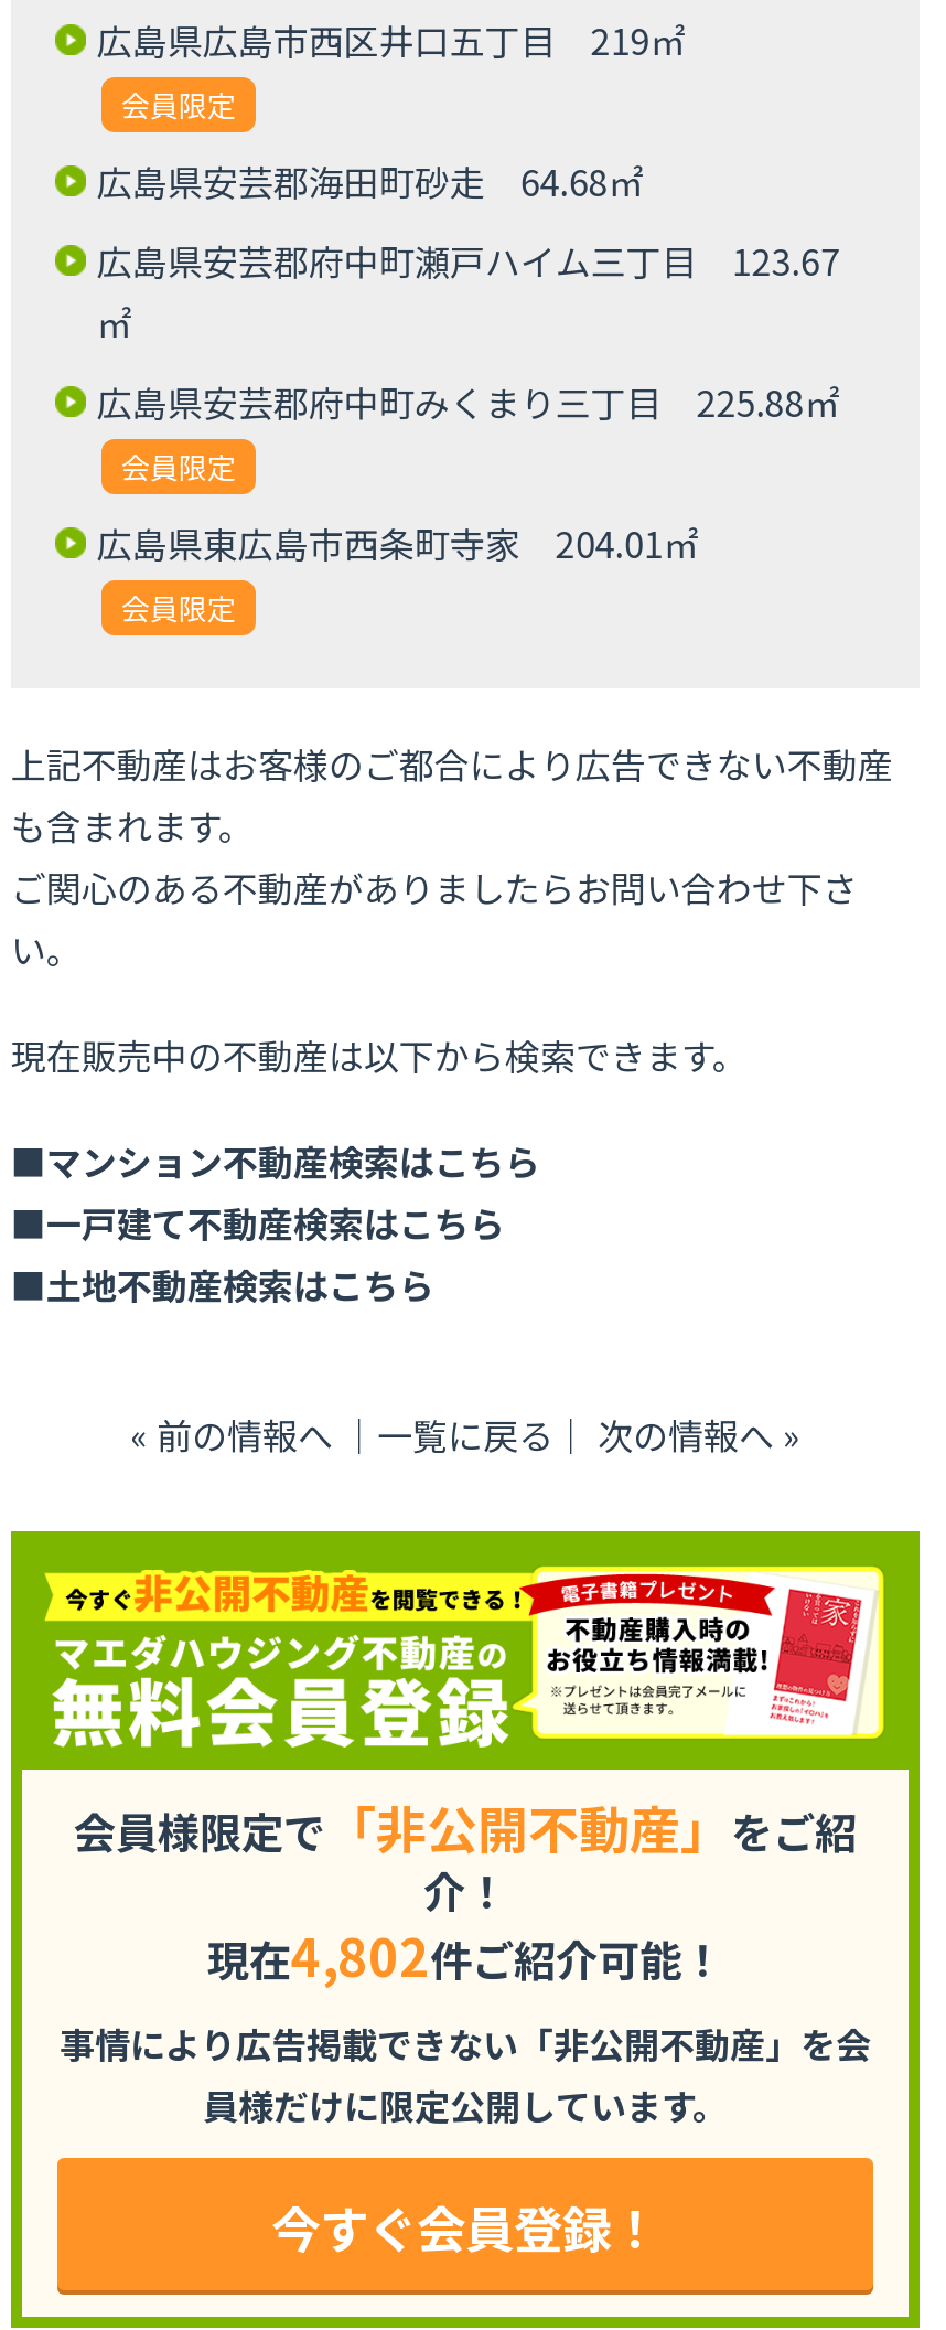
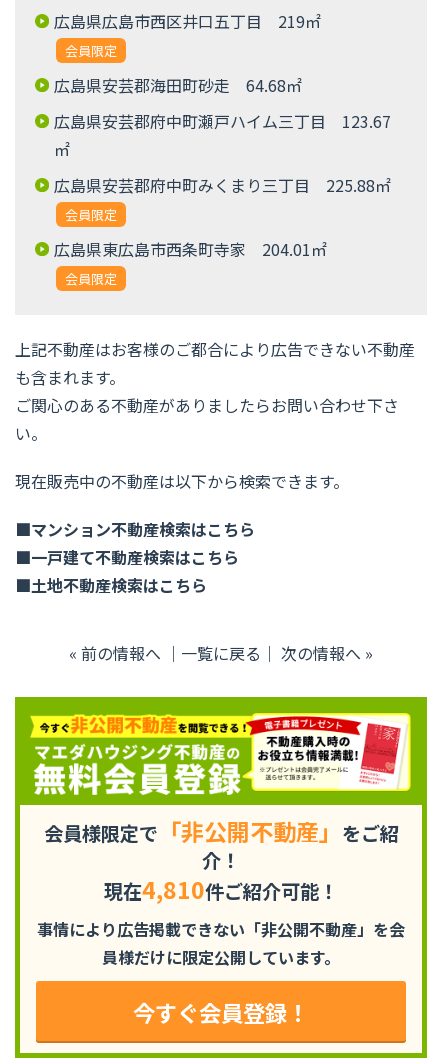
[207,1918,723,1993] 現在4,802件ご紹介可能！ -> [104,872,338,906] 現在4,810件ご紹介可能！

